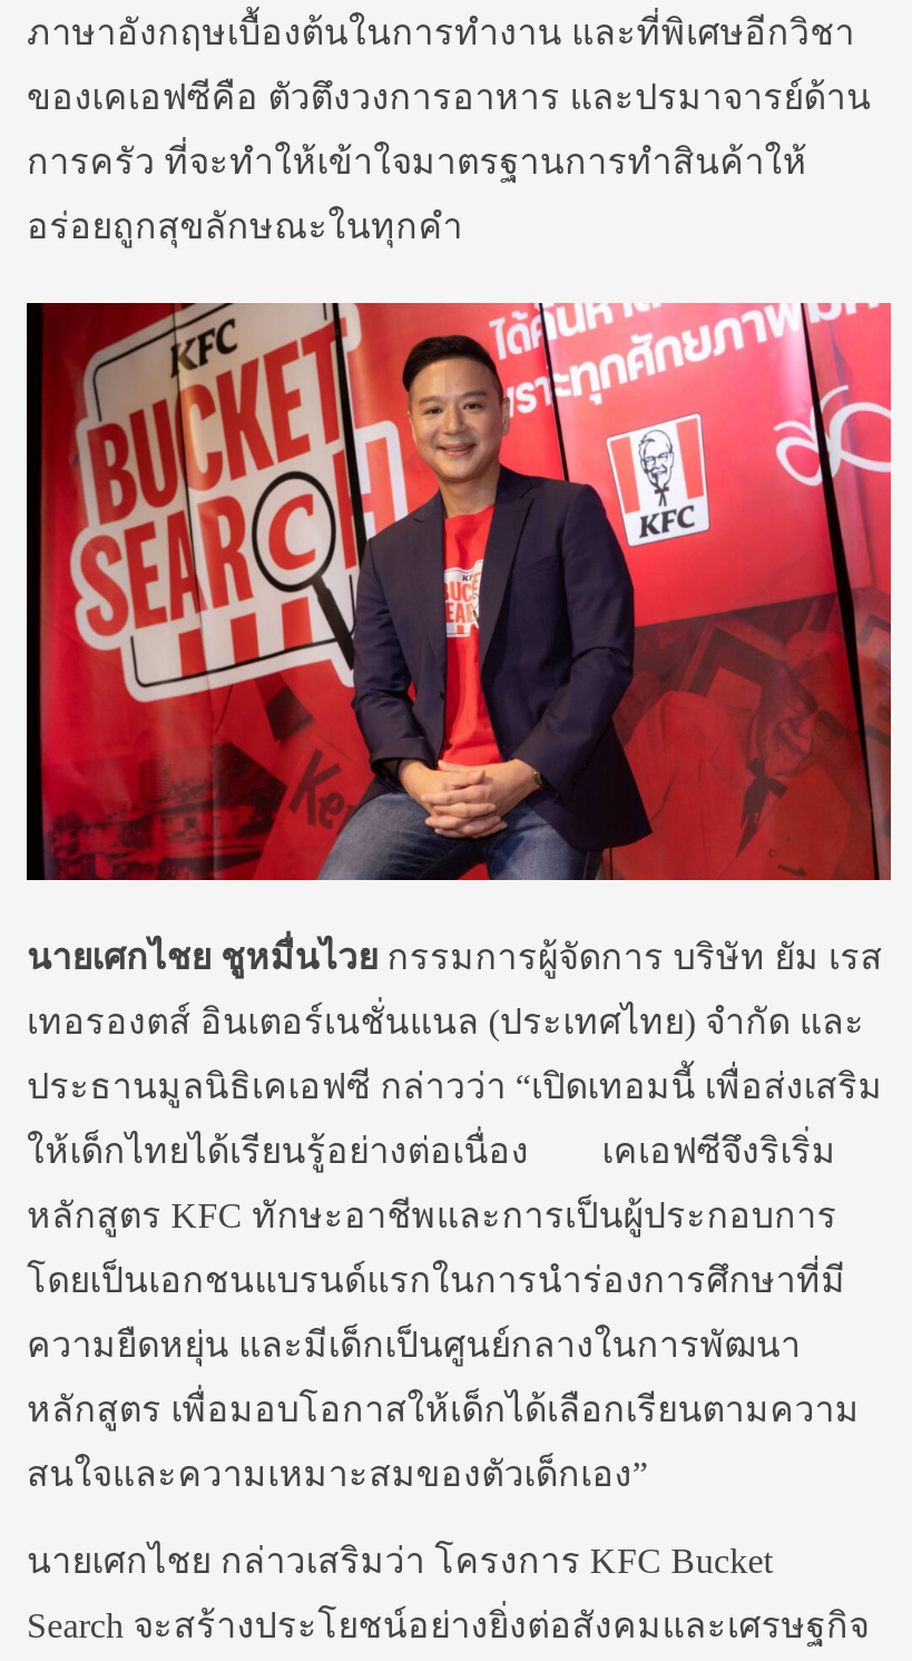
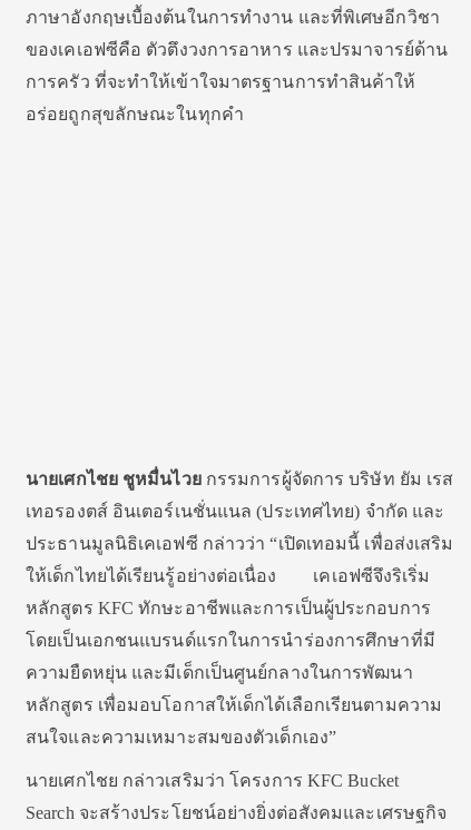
[24,301,893,882] [image] -> none

